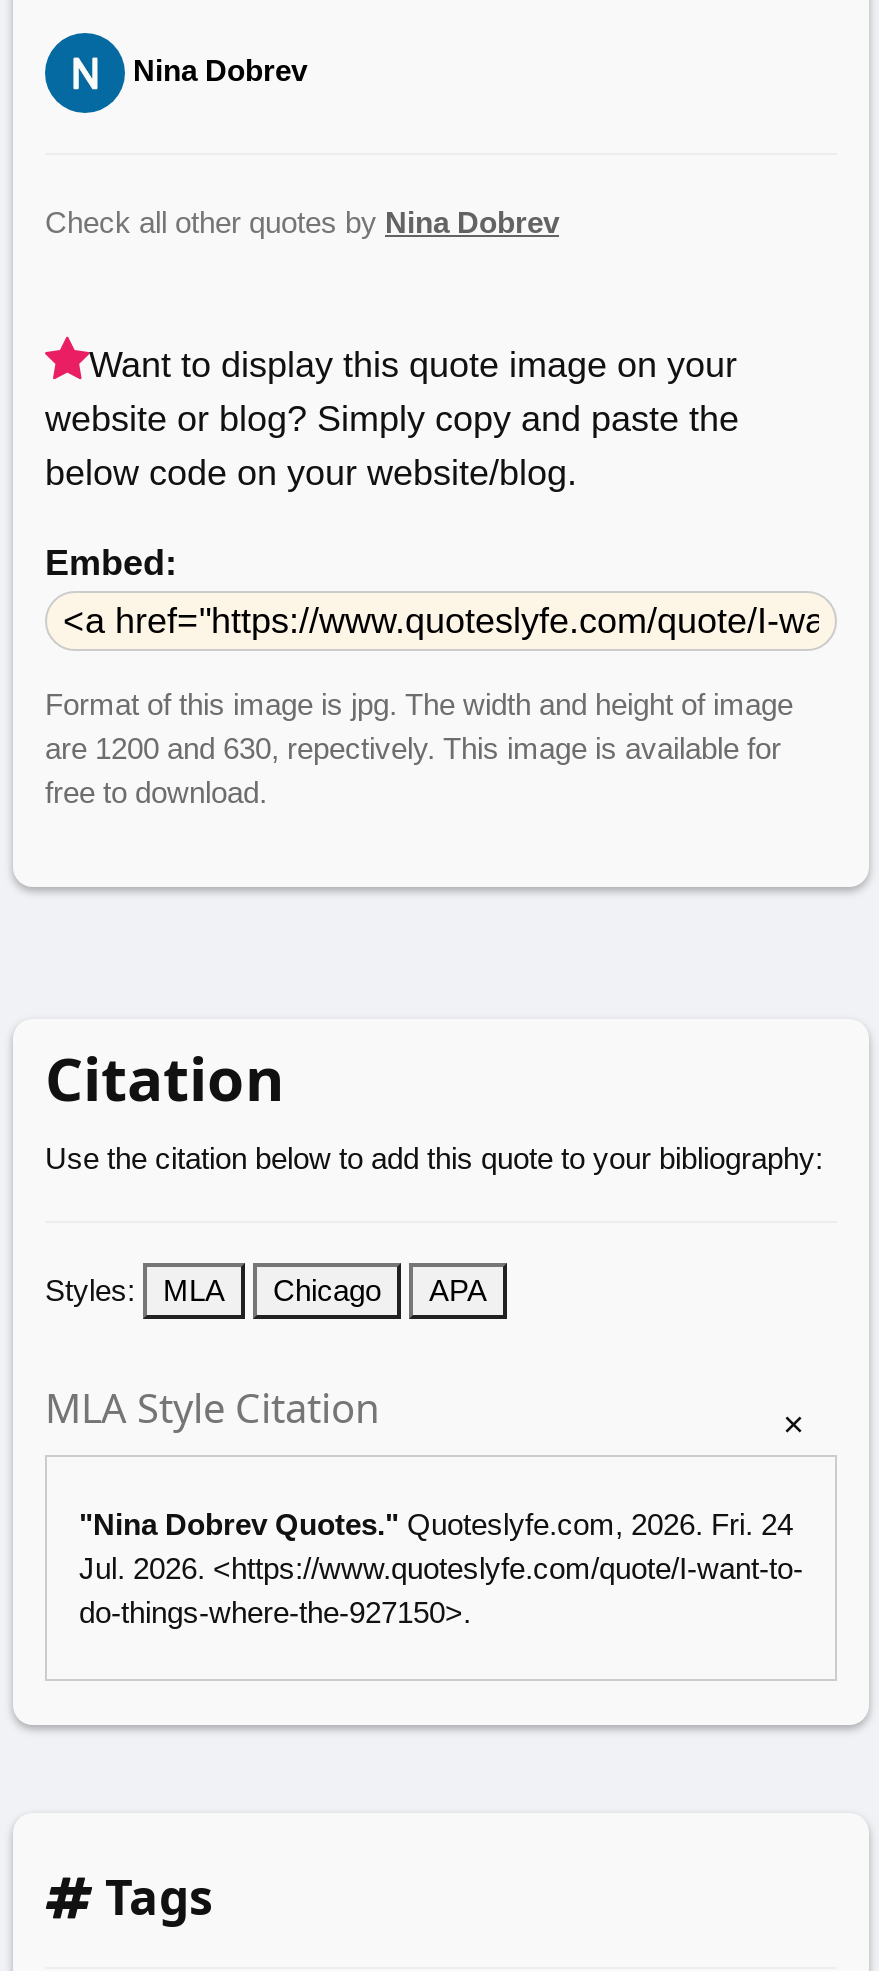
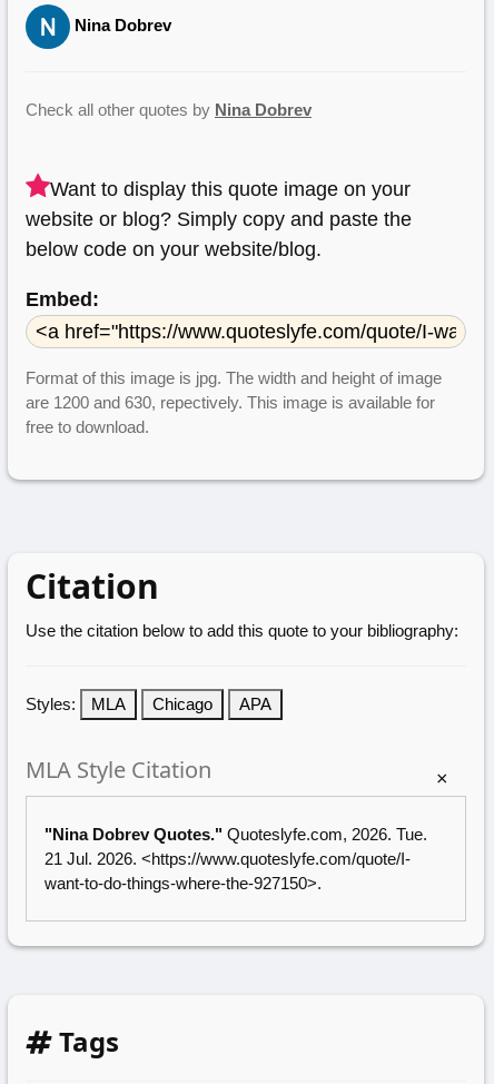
[79,1506,803,1628] "Nina Dobrev Quotes." Quoteslyfe.com, 2026. Fri. 24 | Jul. 2026. <https://www.quoteslyfe.com/quote/I-want-to- | do-things-where-the-927150>. -> [45,824,427,892] "Nina Dobrev Quotes." Quoteslyfe.com, 2026. Tue. | 21 Jul. 2026. <https://www.quoteslyfe.com/quote/I- | want-to-do-things-where-the-927150>.

